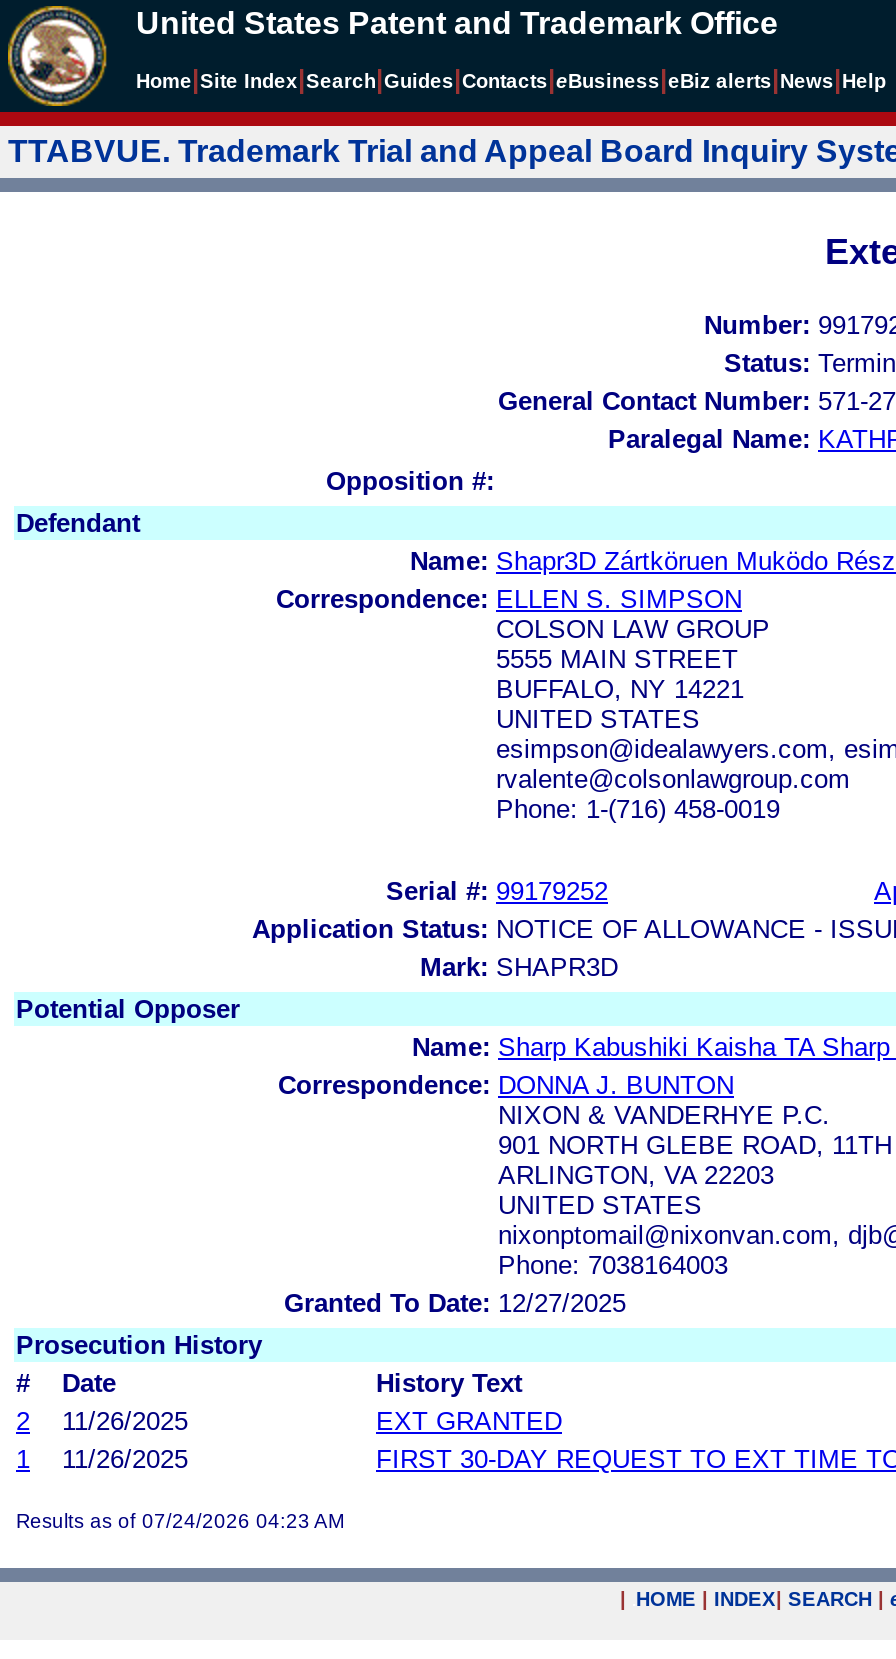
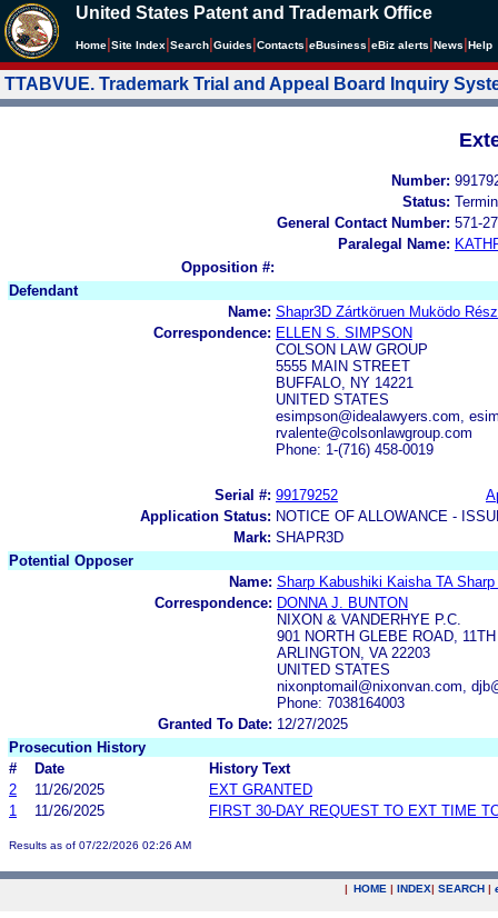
[16,1510,344,1532] Results as of 07/24/2026 04:23 AM -> [9,839,191,851] Results as of 07/22/2026 02:26 AM

